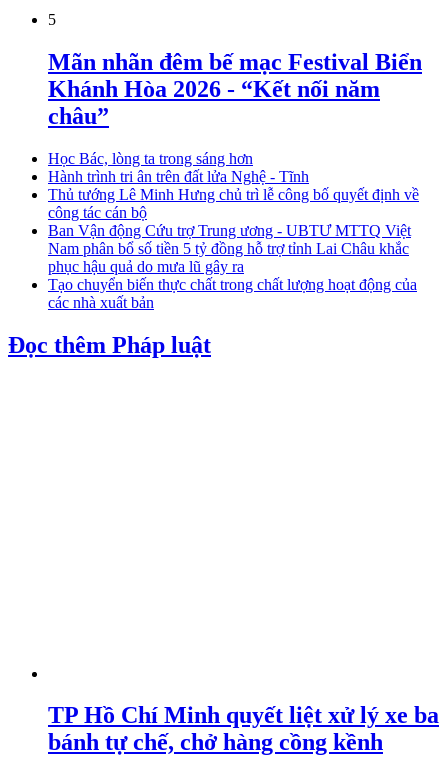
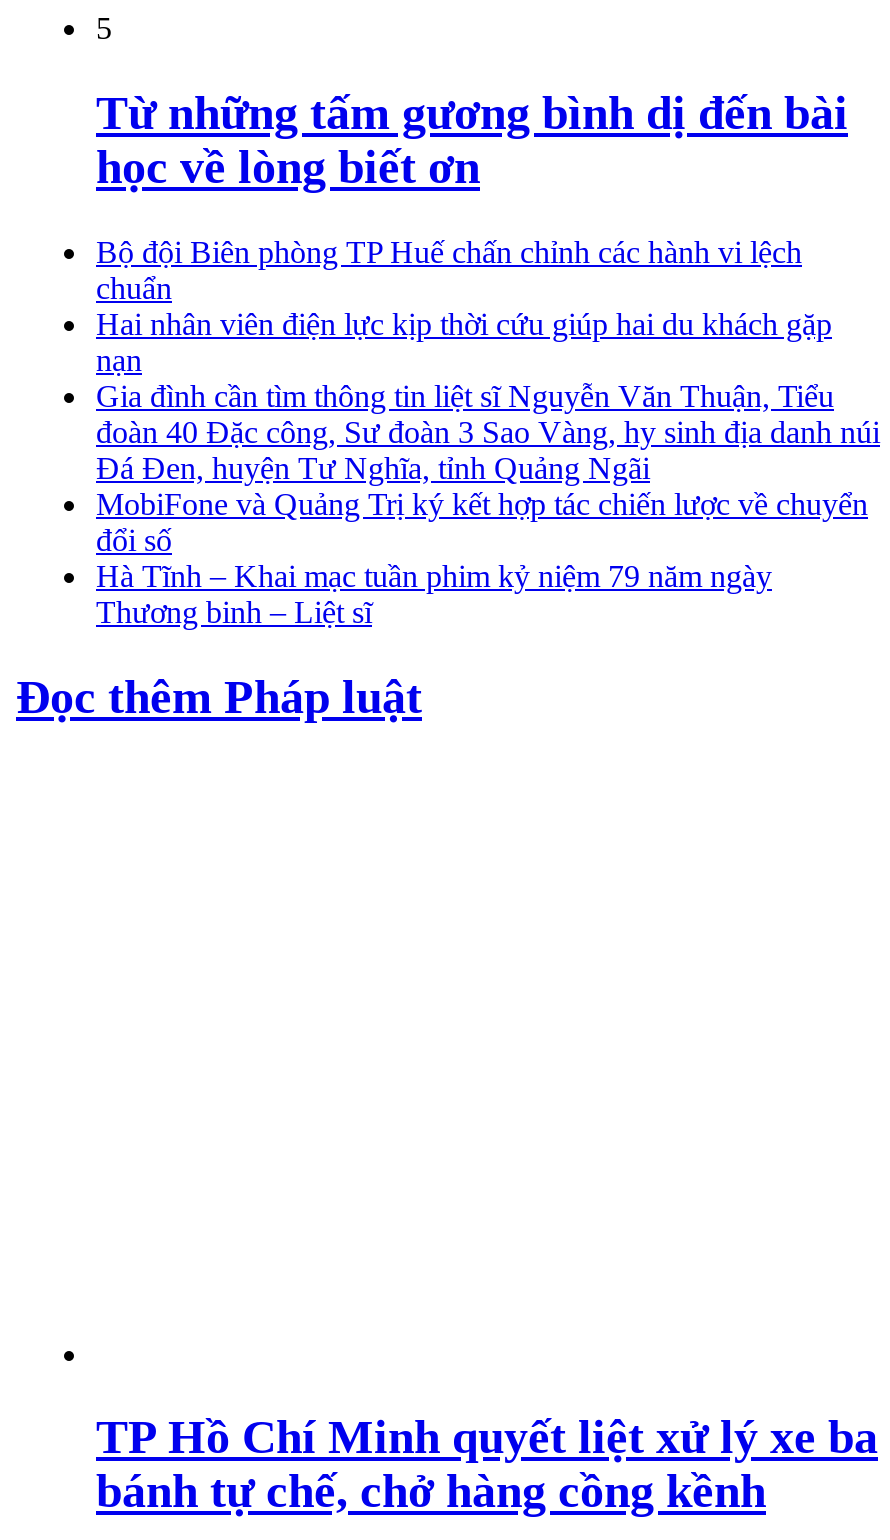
[48,49,422,129] Mãn nhãn đêm bế mạc Festival Biển | Khánh Hòa 2026 - “Kết nối năm | châu” -> [96,87,848,193] Từ những tấm gương bình dị đến bài | học về lòng biết ơn
[48,150,419,311] Học Bác, lòng ta trong sáng hơn | Hành trình tri ân trên đất lửa Nghệ - Tĩnh | Thủ tướng Lê Minh Hưng chủ trì lễ công bố quyết định về | công tác cán bộ | Ban Vận động Cứu trợ Trung ương - UBTƯ MTTQ Việt | Nam phân bổ số tiền 5 tỷ đồng hỗ trợ tỉnh Lai Châu khắc | phục hậu quả do mưa lũ gây ra | Tạo chuyển biến thực chất trong chất lượng hoạt động của | các nhà xuất bản -> [96,235,880,629] Bộ đội Biên phòng TP Huế chấn chỉnh các hành vi lệch | chuẩn | Hai nhân viên điện lực kịp thời cứu giúp hai du khách gặp | nạn | Gia đình cần tìm thông tin liệt sĩ Nguyễn Văn Thuận, Tiểu | đoàn 40 Đặc công, Sư đoàn 3 Sao Vàng, hy sinh địa danh núi | Đá Đen, huyện Tư Nghĩa, tỉnh Quảng Ngãi | MobiFone và Quảng Trị ký kết hợp tác chiến lược về chuyển | đổi số | Hà Tĩnh – Khai mạc tuần phim kỷ niệm 79 năm ngày | Thương binh – Liệt sĩ

